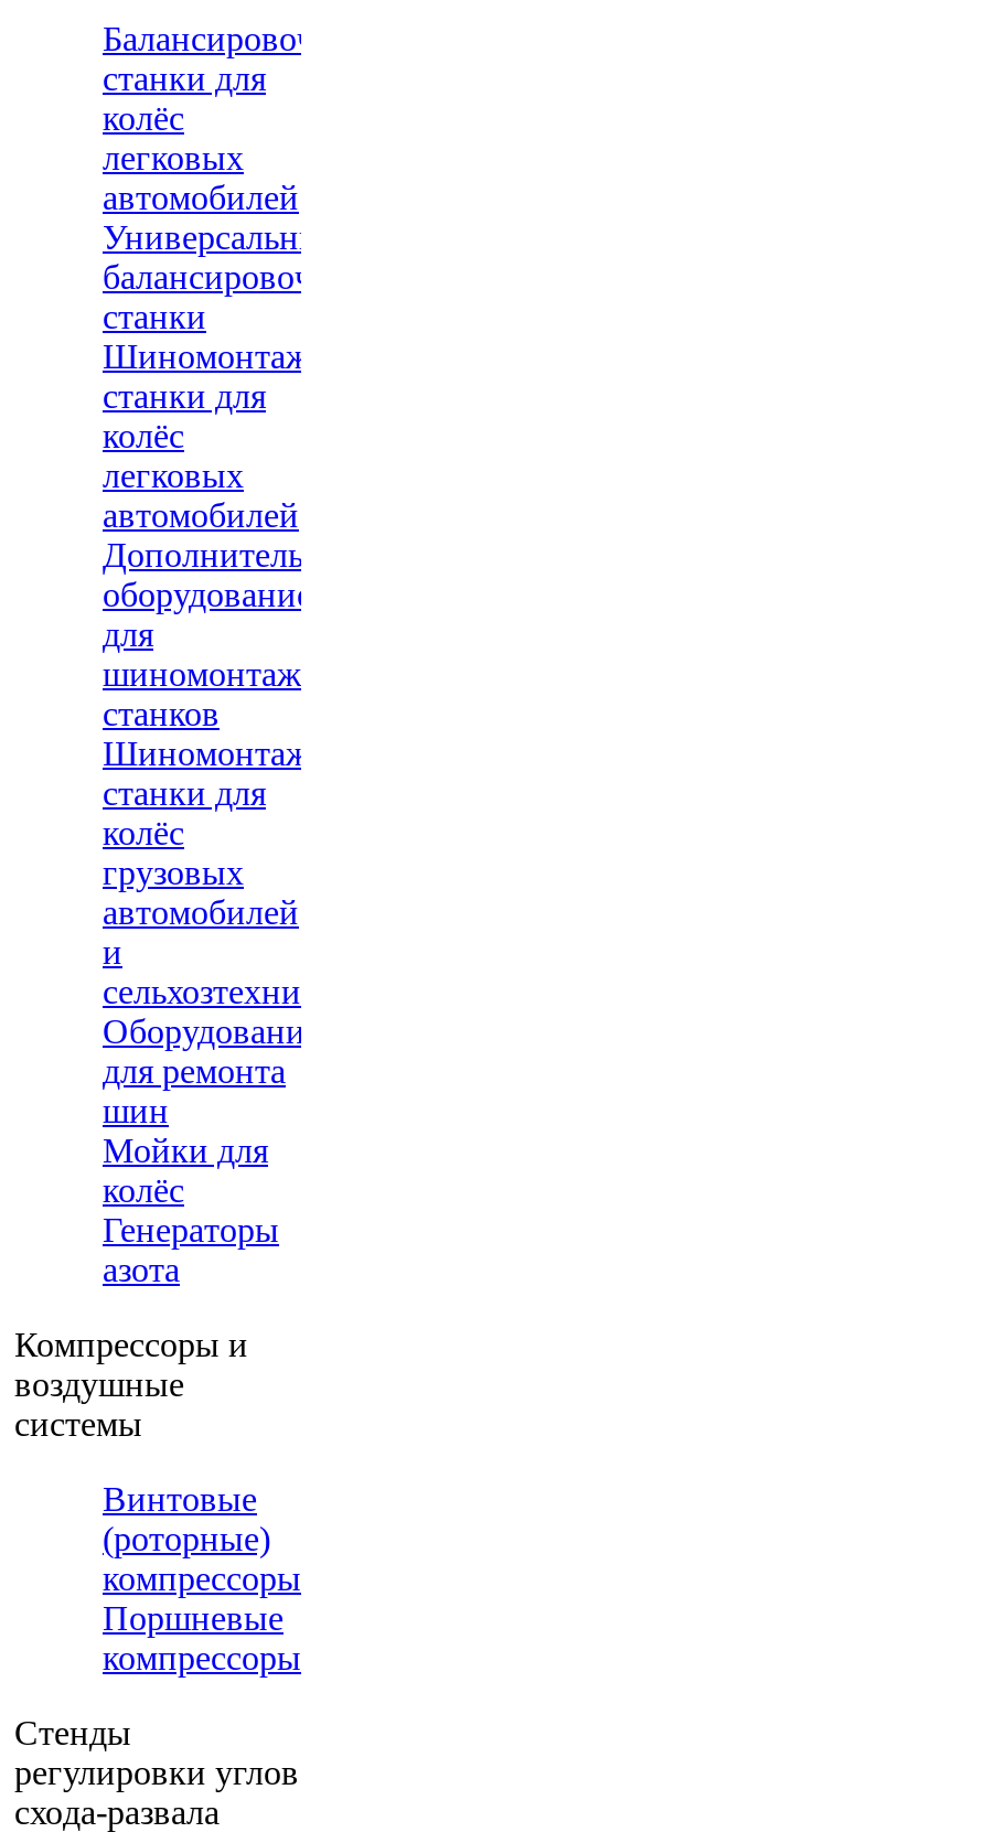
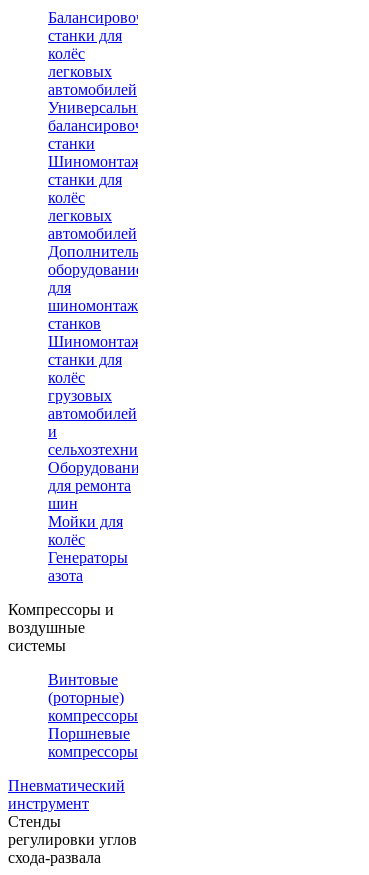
none -> [8,777,125,812] Пневматический | инструмент

